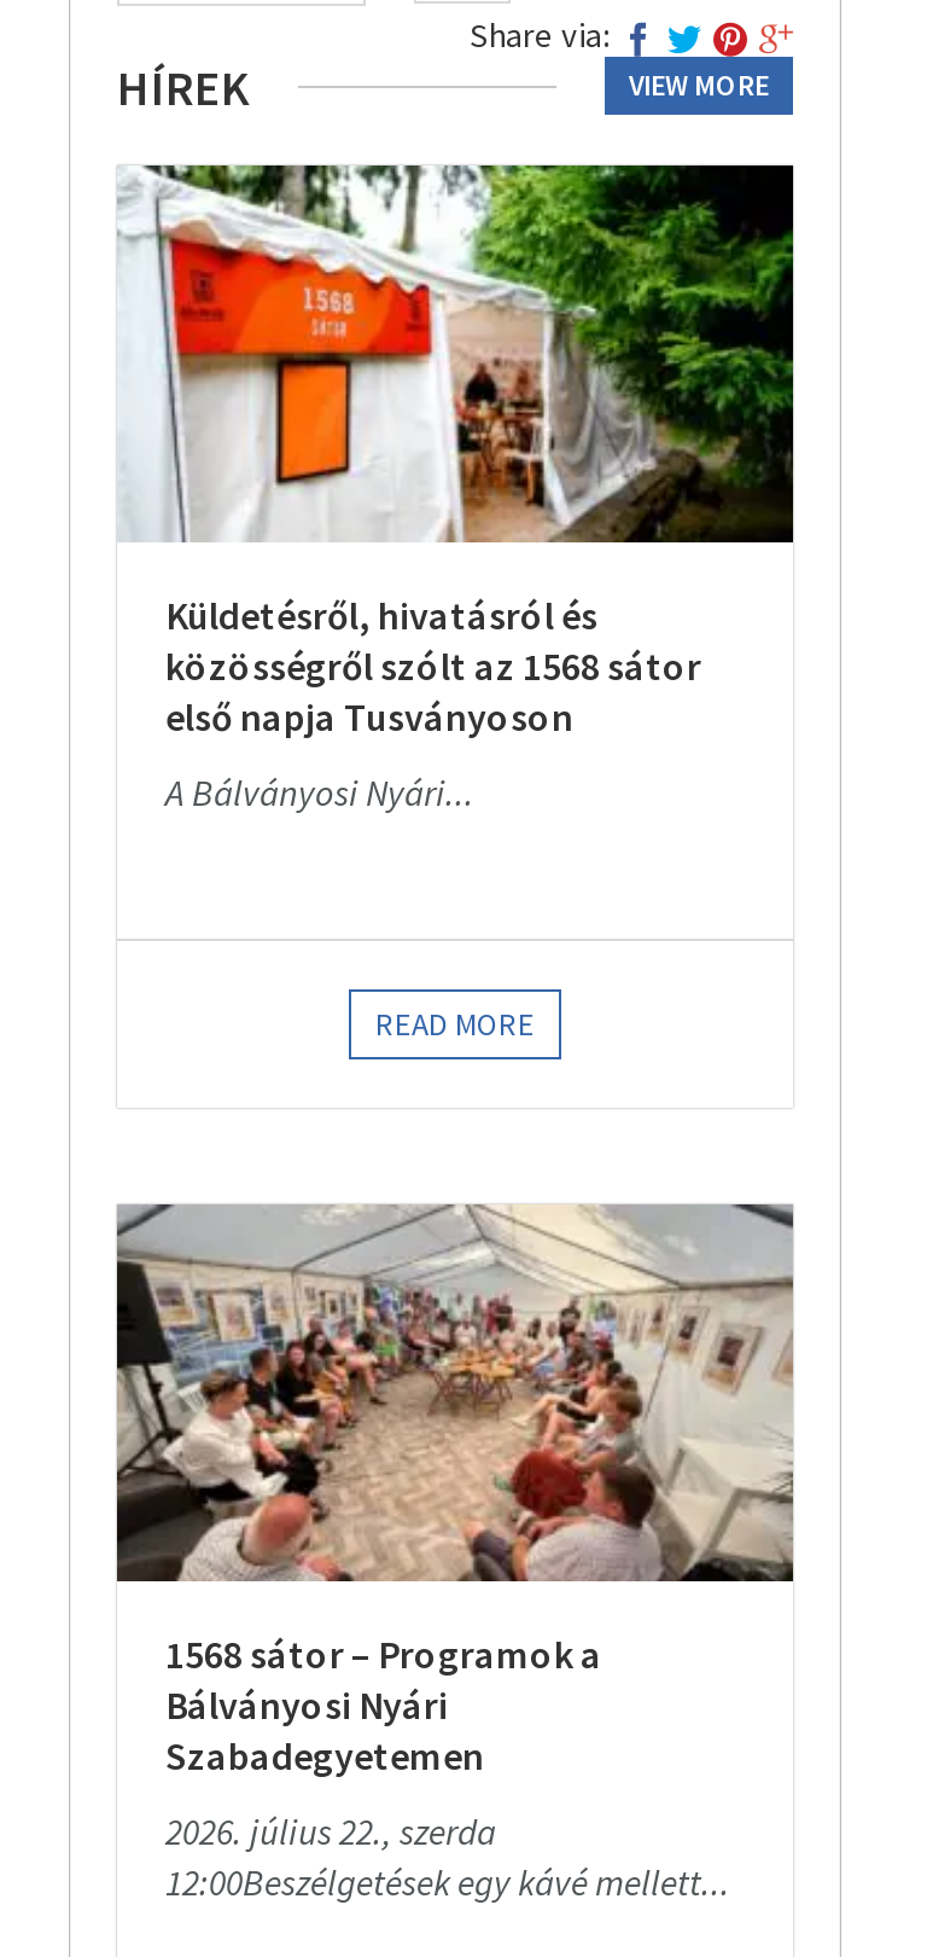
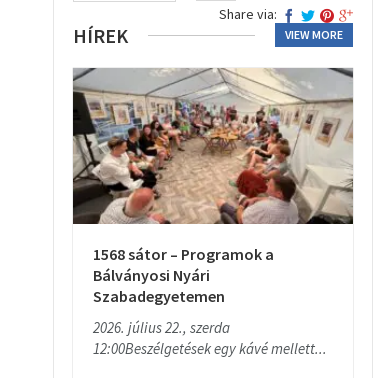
[117,162,795,814] [image] | Küldetésről, hivatásról és | közösségről szólt az 1568 sátor | első napja Tusványoson | A Bálványosi Nyári... -> none
[375,1003,535,1044] READ MORE -> none

